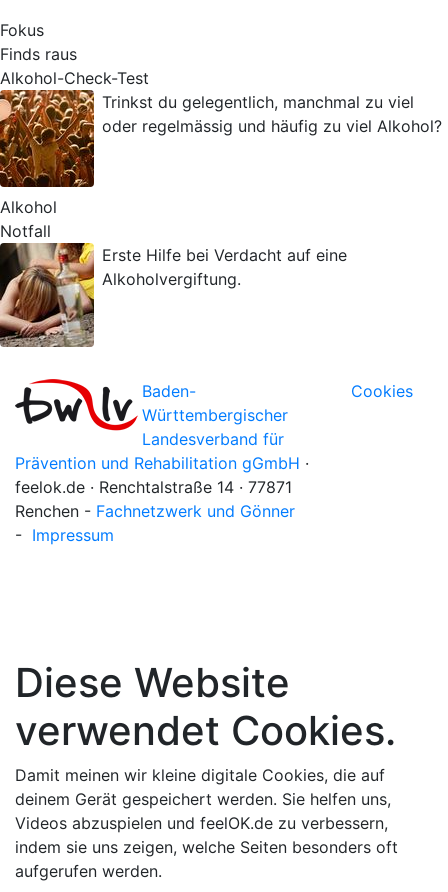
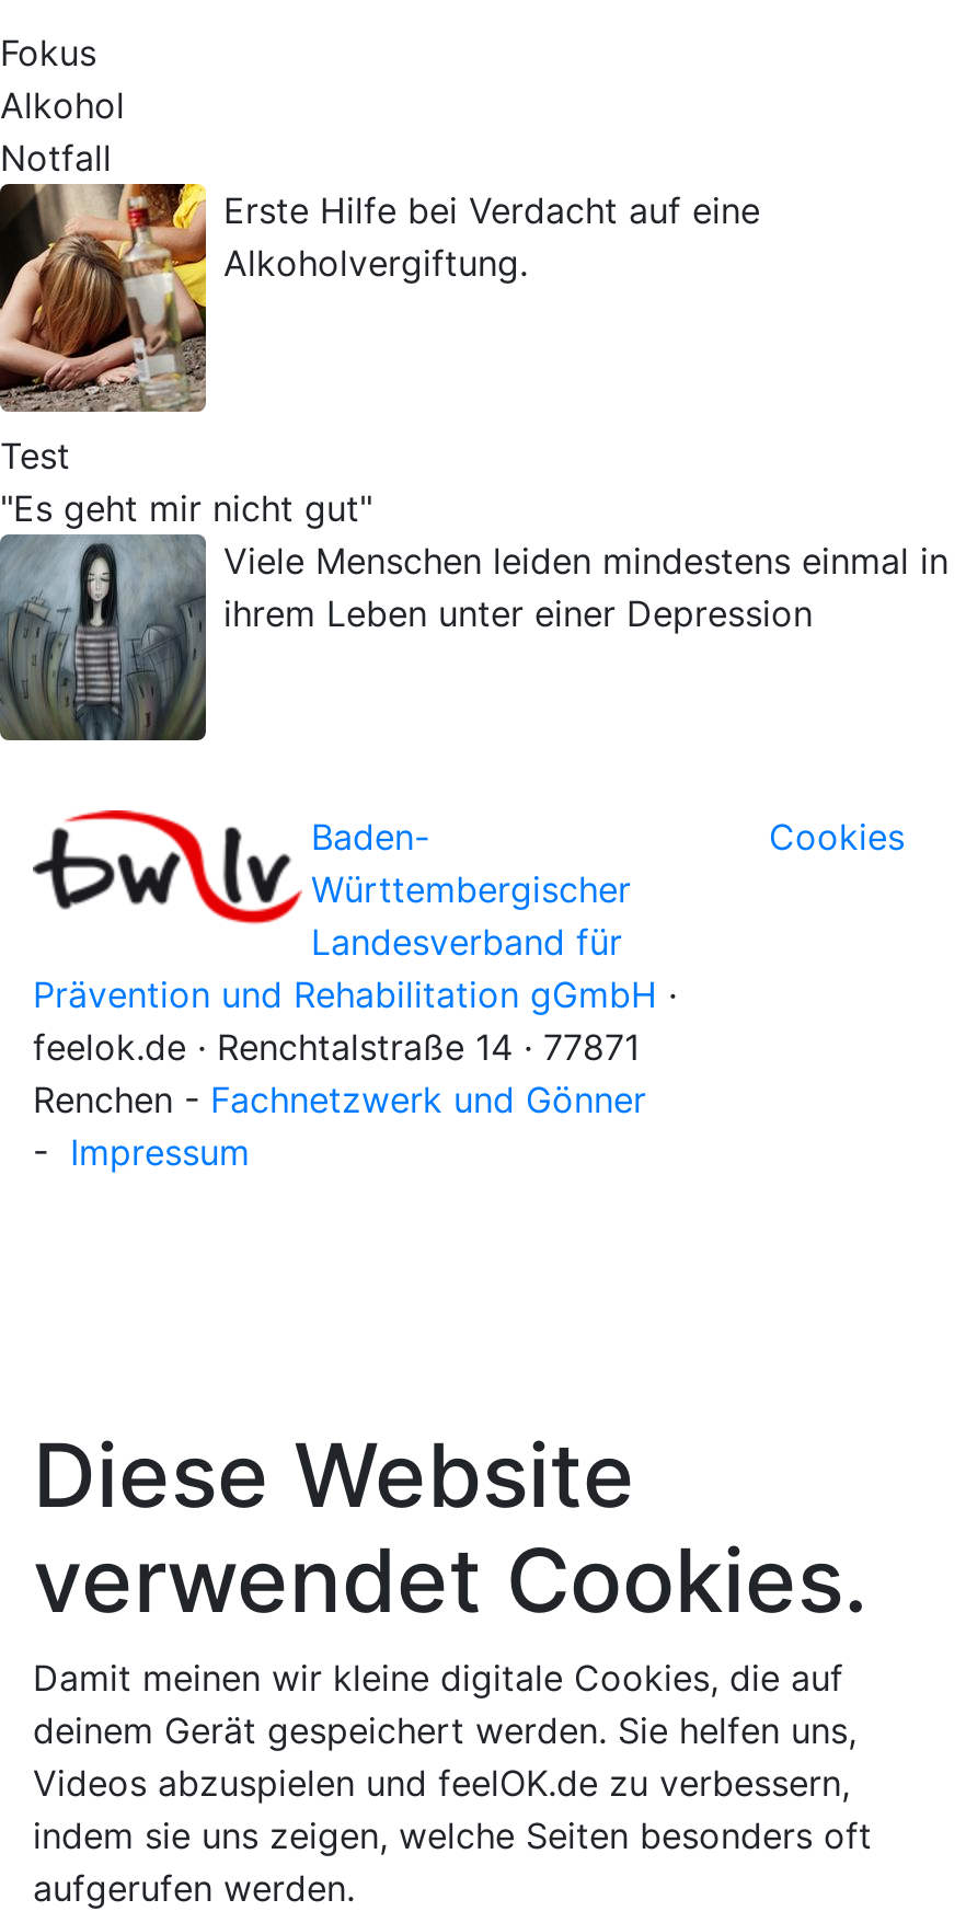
[0,44,442,188] [image] | Finds raus | Alkohol-Check-Test | Trinkst du gelegentlich, manchmal zu viel | oder regelmässig und häufig zu viel Alkohol? -> none
moved [0,197,347,349] -> [0,83,760,416]: [image] | Alkohol | Notfall | Erste Hilfe bei Verdacht auf eine | Alkoholvergiftung.
none -> [0,434,948,740] [image] | Test | "Es geht mir nicht gut" | Viele Menschen leiden mindestens einmal in | ihrem Leben unter einer Depression

